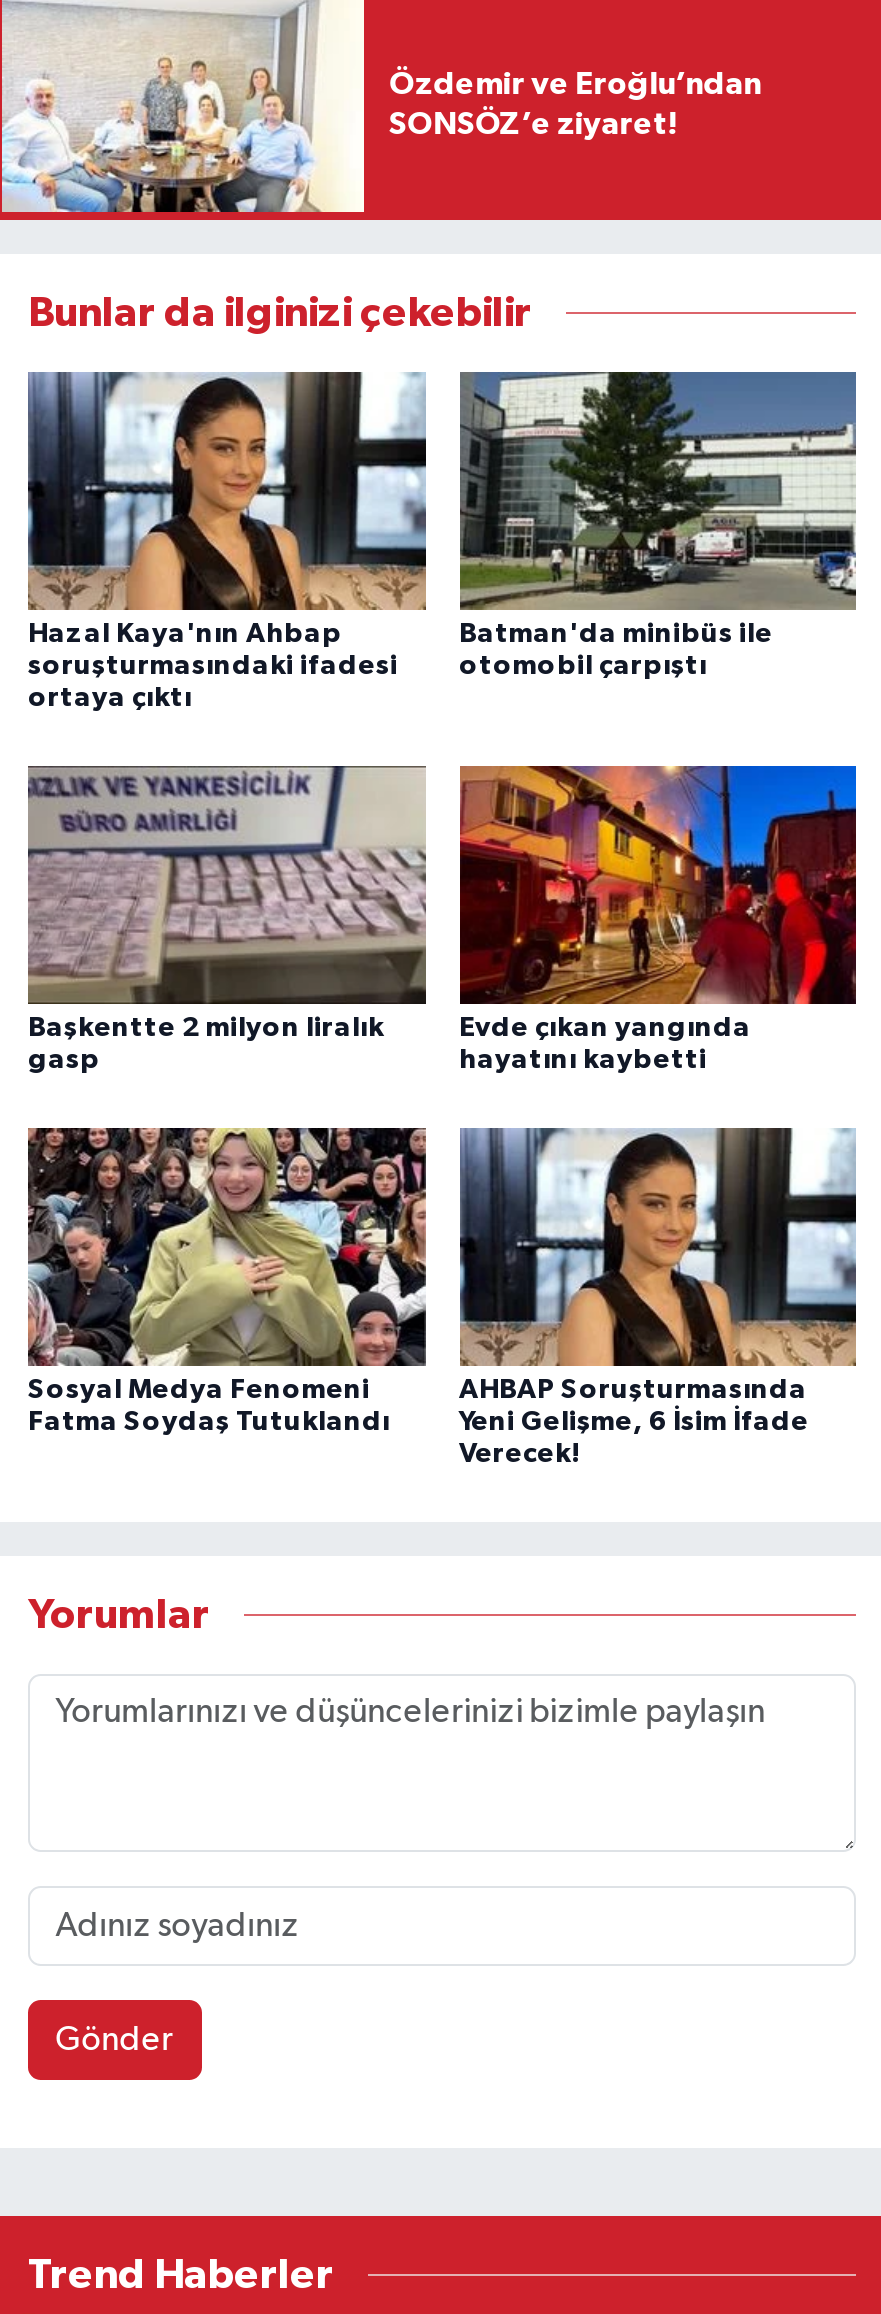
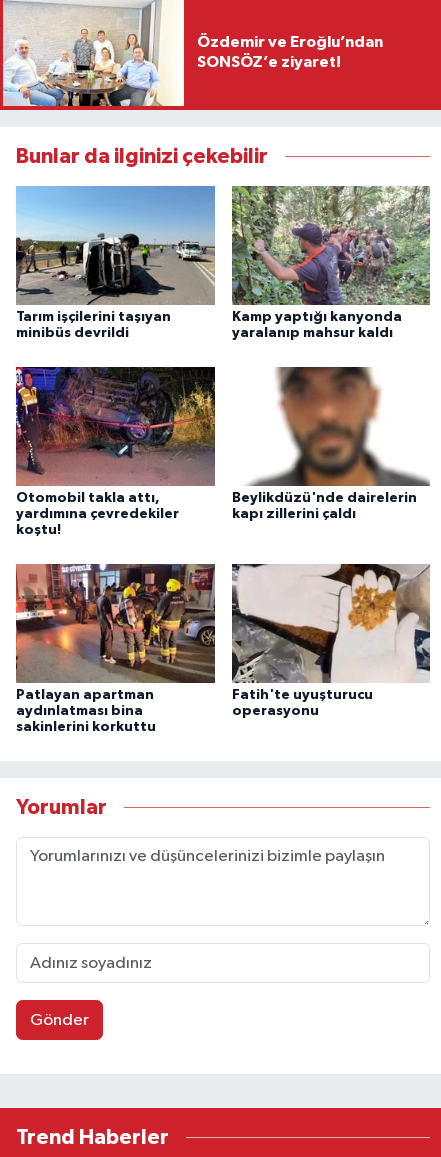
[26,370,428,713] [image] | Hazal Kaya'nın Ahbap | soruşturmasındaki ifadesi | ortaya çıktı -> [15,185,215,340] [image] | Tarım işçilerini taşıyan | minibüs devrildi
[459,370,856,681] [image] | Batman'da minibüs ile | otomobil çarpıştı -> [231,185,430,340] [image] | Kamp yaptığı kanyonda | yaralanıp mahsur kaldı
[28,734,428,1075] [image] | Başkentte 2 milyon liralık | gasp -> [15,366,216,537] [image] | Otomobil takla attı, | yardımına çevredekiler | koştu!
[458,734,858,1075] [image] | Evde çıkan yangında | hayatını kaybetti -> [231,366,430,521] [image] | Beylikdüzü'nde dairelerin | kapı zillerini çaldı
[26,1126,428,1436] [image] | Sosyal Medya Fenomeni | Fatma Soydaş Tutuklandı -> [15,563,216,734] [image] | Patlayan apartman | aydınlatması bina | sakinlerini korkuttu
[458,1126,858,1468] [image] | AHBAP Soruşturmasında | Yeni Gelişme, 6 İsim İfade | Verecek! -> [231,563,431,718] [image] | Fatih'te uyuşturucu | operasyonu

